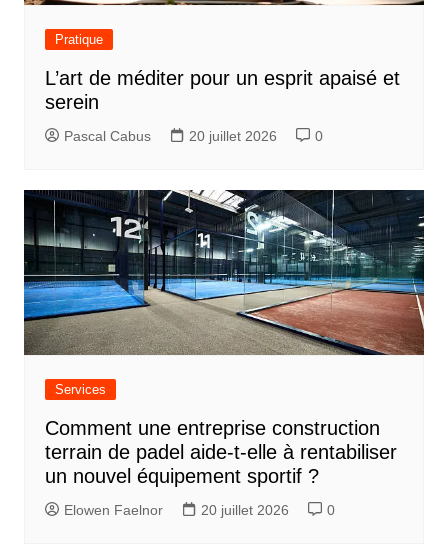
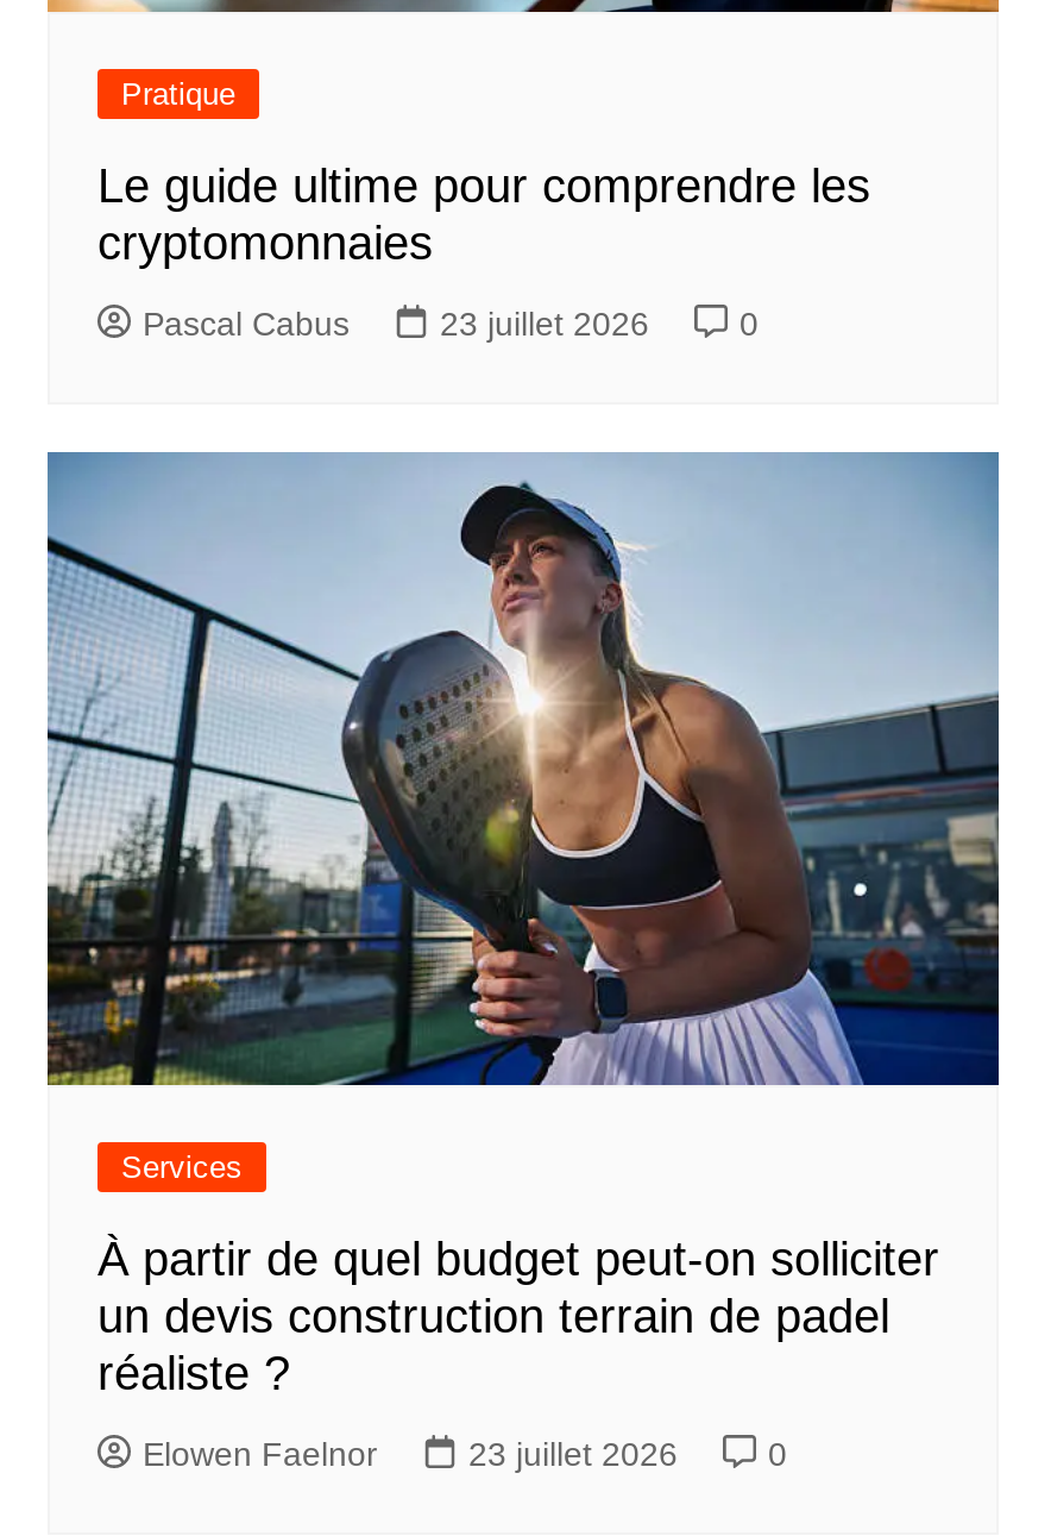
[45,67,400,113] L’art de méditer pour un esprit apaisé et | serein -> [97,159,870,268] Le guide ultime pour comprendre les | cryptomonnaies
[189,128,277,144] 20 juillet 2026 -> [440,304,649,342] 23 juillet 2026
[23,189,425,356] [image] -> [45,450,1001,1087] [image]
[45,417,397,487] Comment une entreprise construction | terrain de padel aide-t-elle à rentabiliser | un nouvel équipement sportif ? -> [97,1234,939,1400] À partir de quel budget peut-on solliciter | un devis construction terrain de padel | réaliste ?
[201,502,289,518] 20 juillet 2026 -> [468,1436,678,1474] 23 juillet 2026

